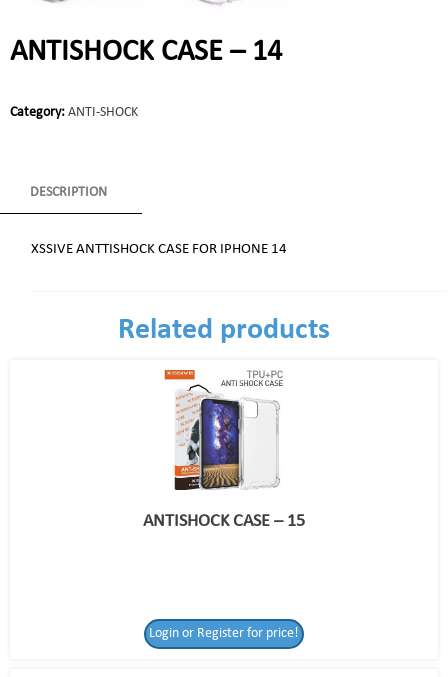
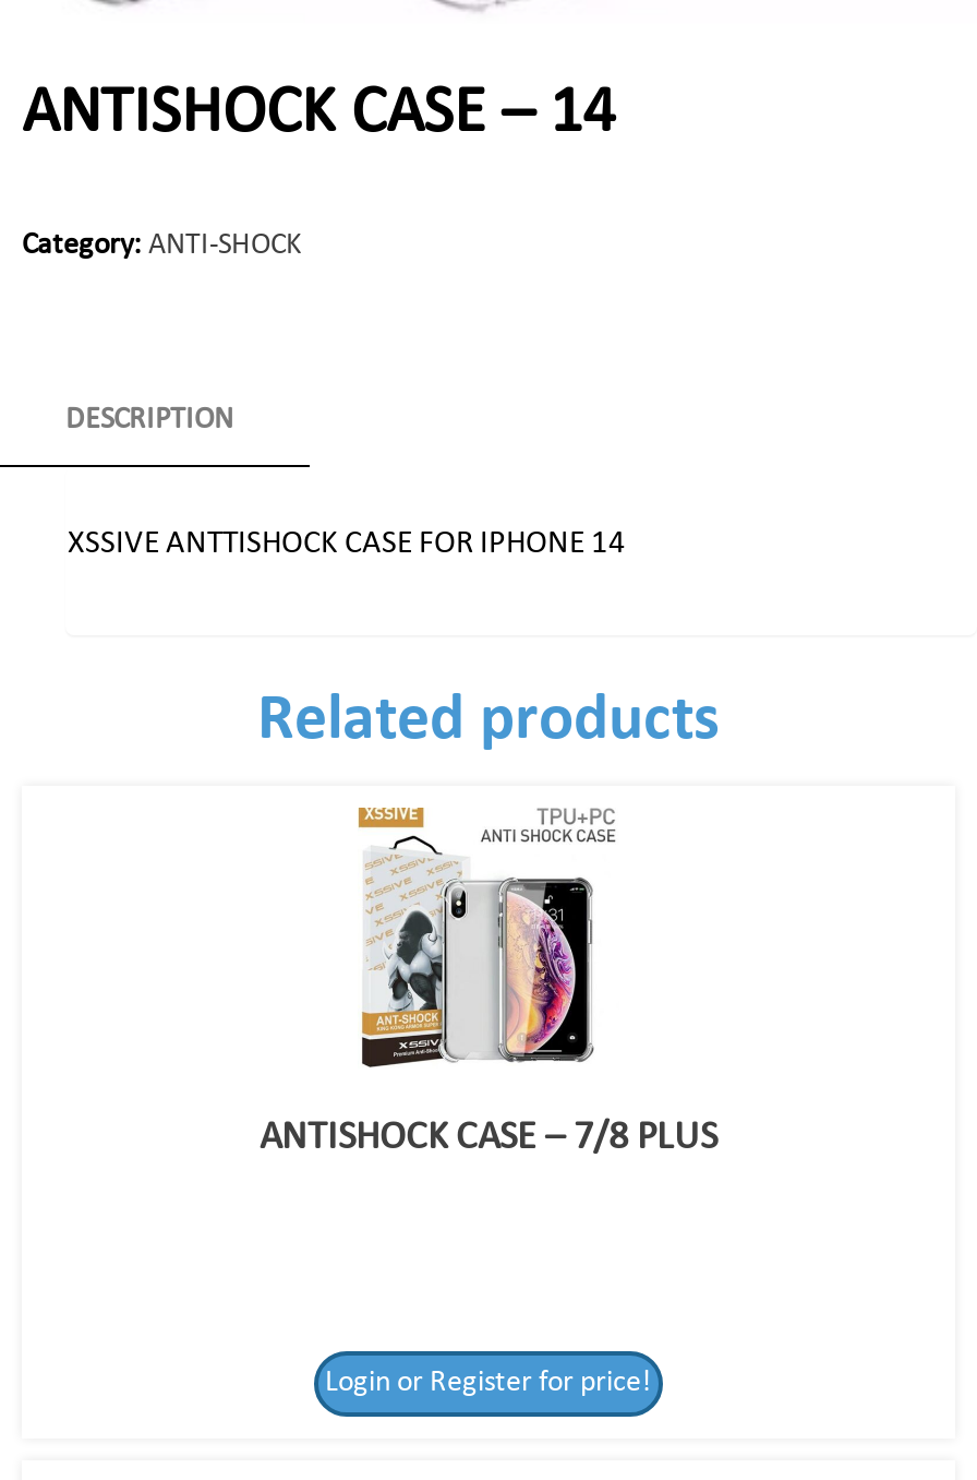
[143,370,305,531] [image] | ANTISHOCK CASE – 15 -> [260,808,717,1160] [image] | ANTISHOCK CASE – 7/8 PLUS

